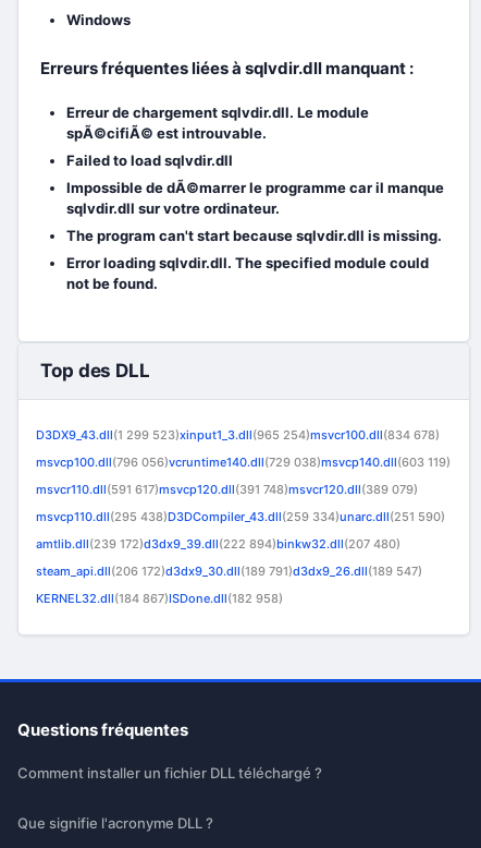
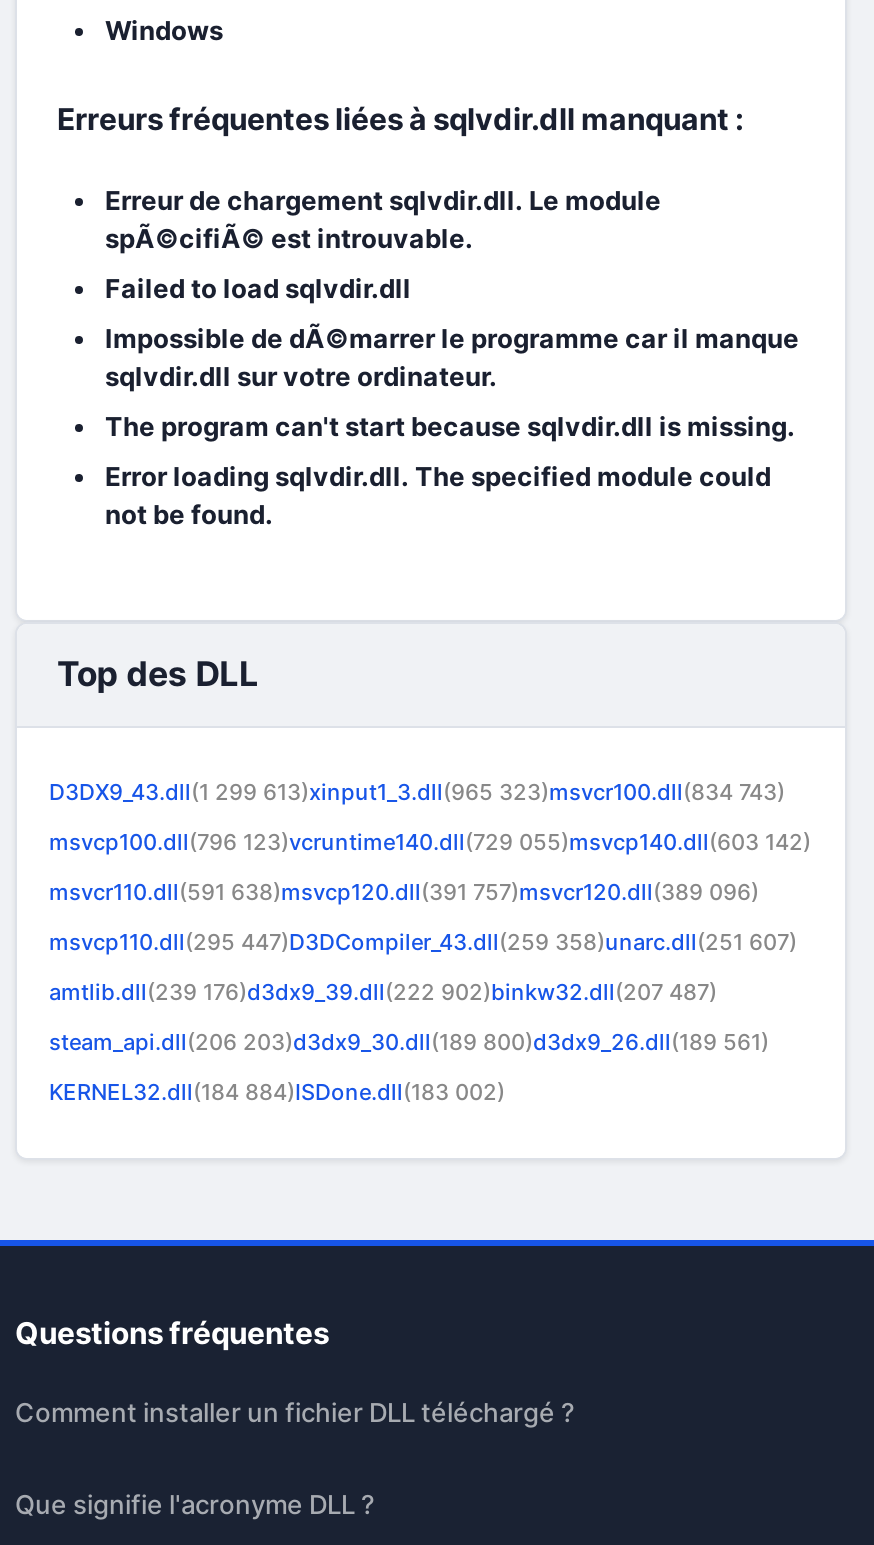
[36,427,440,443] D3DX9_43.dll(1 299 523)xinput1_3.dll(965 254)msvcr100.dll(834 678) -> [49,778,785,806] D3DX9_43.dll(1 299 613)xinput1_3.dll(965 323)msvcr100.dll(834 743)
[36,455,451,470] msvcp100.dll(796 056)vcruntime140.dll(729 038)msvcp140.dll(603 119) -> [49,828,811,856] msvcp100.dll(796 123)vcruntime140.dll(729 055)msvcp140.dll(603 142)
[36,482,418,497] msvcr110.dll(591 617)msvcp120.dll(391 748)msvcr120.dll(389 079) -> [49,878,759,906] msvcr110.dll(591 638)msvcp120.dll(391 757)msvcr120.dll(389 096)
[36,509,445,524] msvcp110.dll(295 438)D3DCompiler_43.dll(259 334)unarc.dll(251 590) -> [49,928,797,956] msvcp110.dll(295 447)D3DCompiler_43.dll(259 358)unarc.dll(251 607)
[36,536,400,552] amtlib.dll(239 172)d3dx9_39.dll(222 894)binkw32.dll(207 480) -> [49,978,717,1006] amtlib.dll(239 176)d3dx9_39.dll(222 902)binkw32.dll(207 487)
[36,564,422,579] steam_api.dll(206 172)d3dx9_30.dll(189 791)d3dx9_26.dll(189 547) -> [49,1028,769,1056] steam_api.dll(206 203)d3dx9_30.dll(189 800)d3dx9_26.dll(189 561)
[36,591,283,606] KERNEL32.dll(184 867)ISDone.dll(182 958) -> [49,1078,505,1106] KERNEL32.dll(184 884)ISDone.dll(183 002)

